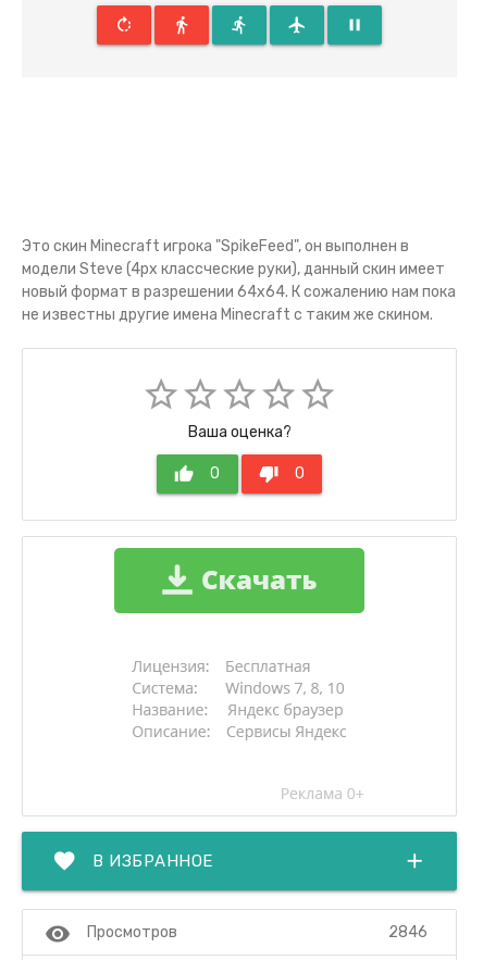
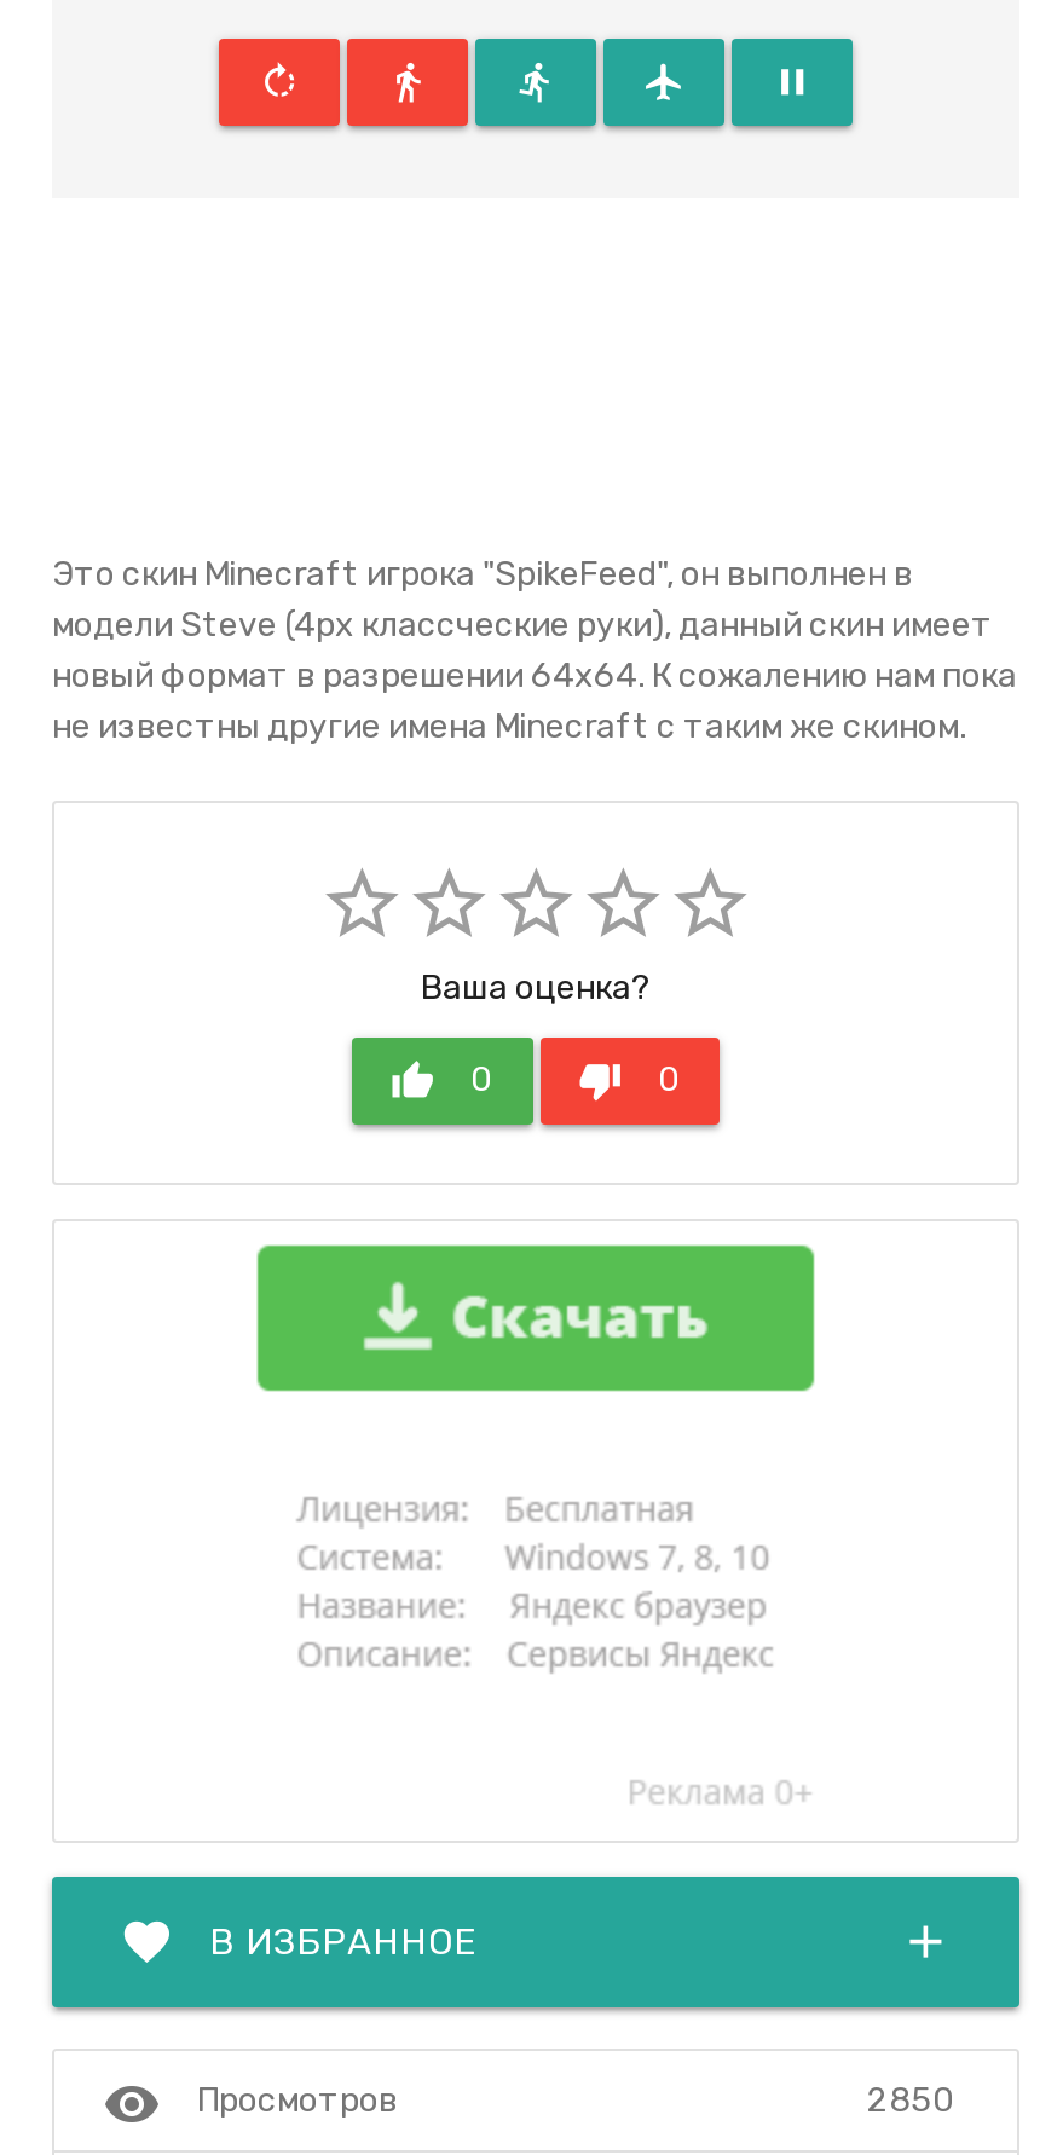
[388,922,428,941] 2846 -> [867,2079,954,2120] 2850

